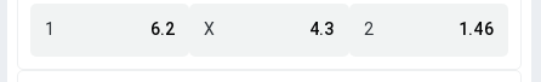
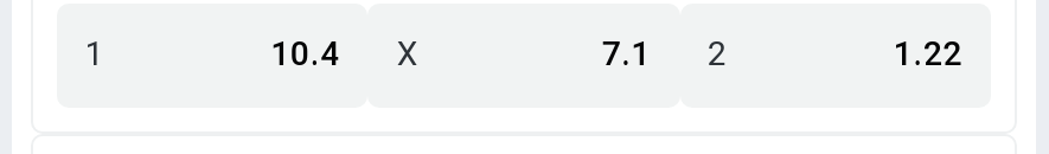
[150,19,215,39] 6.2 X -> [271,34,419,72] 10.4 X
[309,19,373,39] 4.3 2 -> [602,34,728,72] 7.1 2
[459,19,494,39] 1.46 -> [894,34,962,72] 1.22

